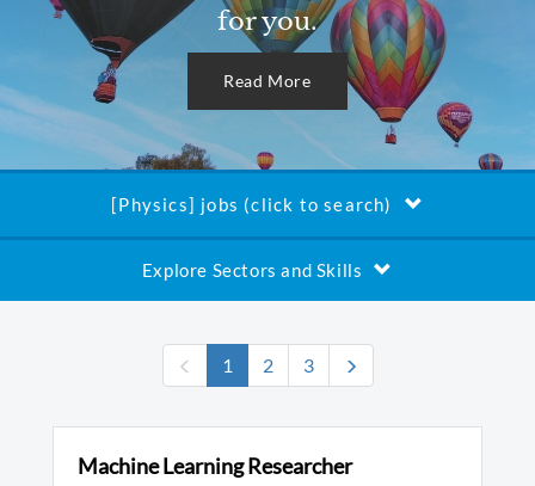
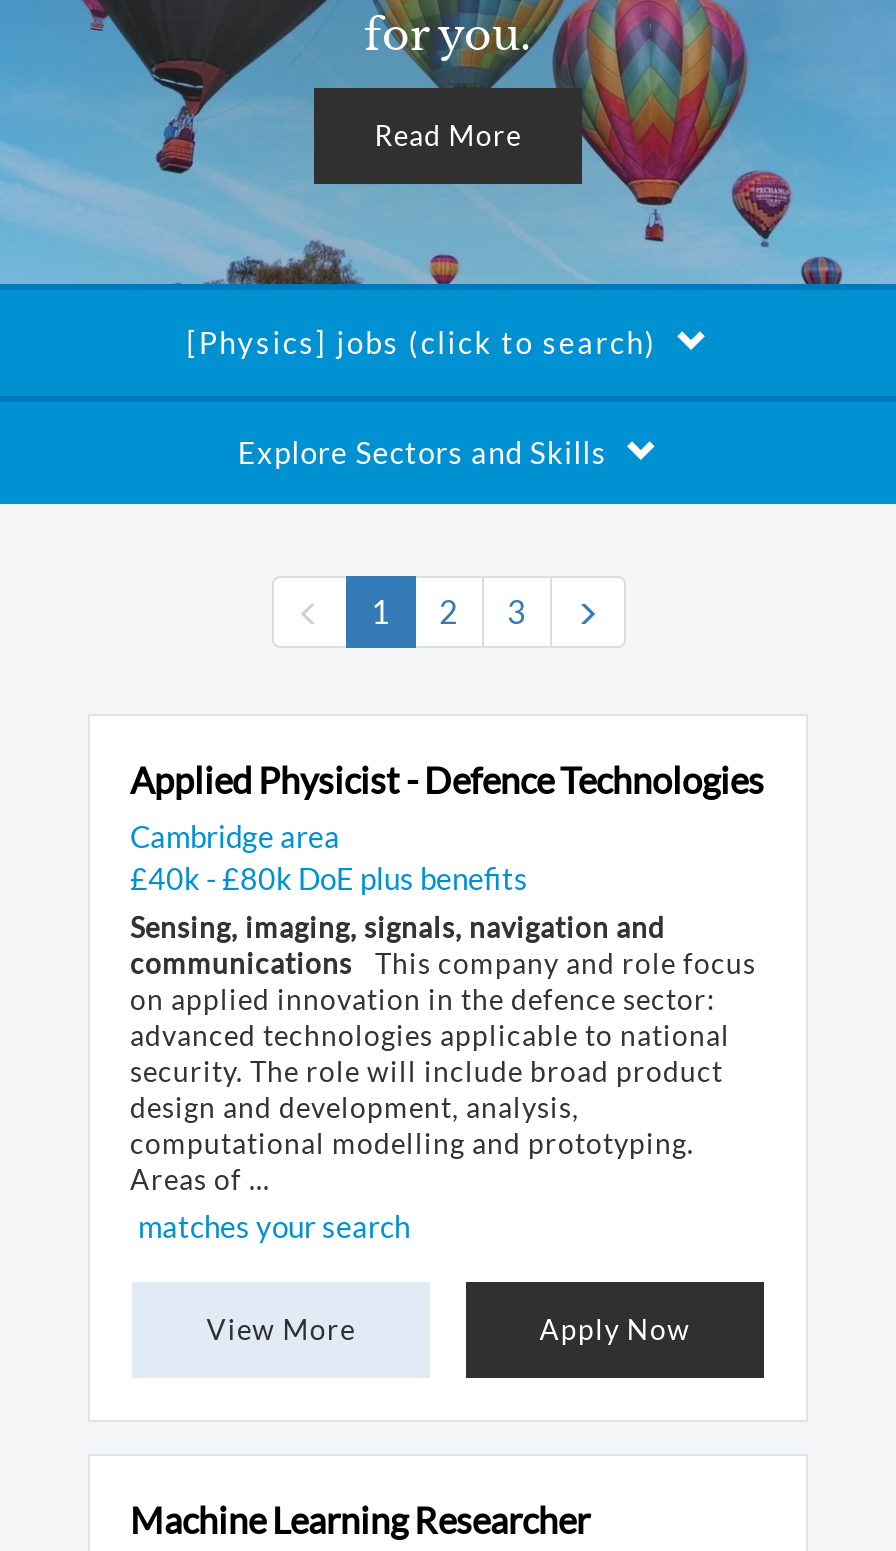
none -> [130,758,764,1346] Applied Physicist - Defence Technologies | Cambridge area | £40k - £80k DoE plus benefits | Sensing, imaging, signals, navigation and | communications This company and role focus | on applied innovation in the defence sector: | advanced technologies applicable to national | security. The role will include broad product | design and development, analysis, | computational modelling and prototyping. | Areas of ... | matches your search | View More | Apply Now

